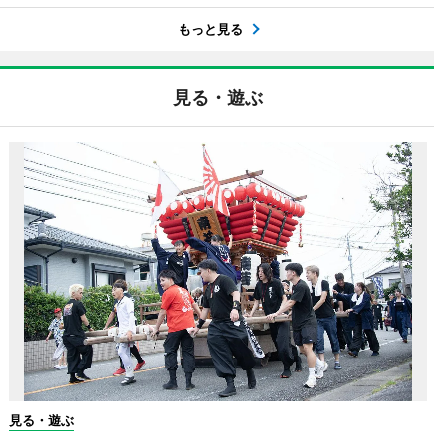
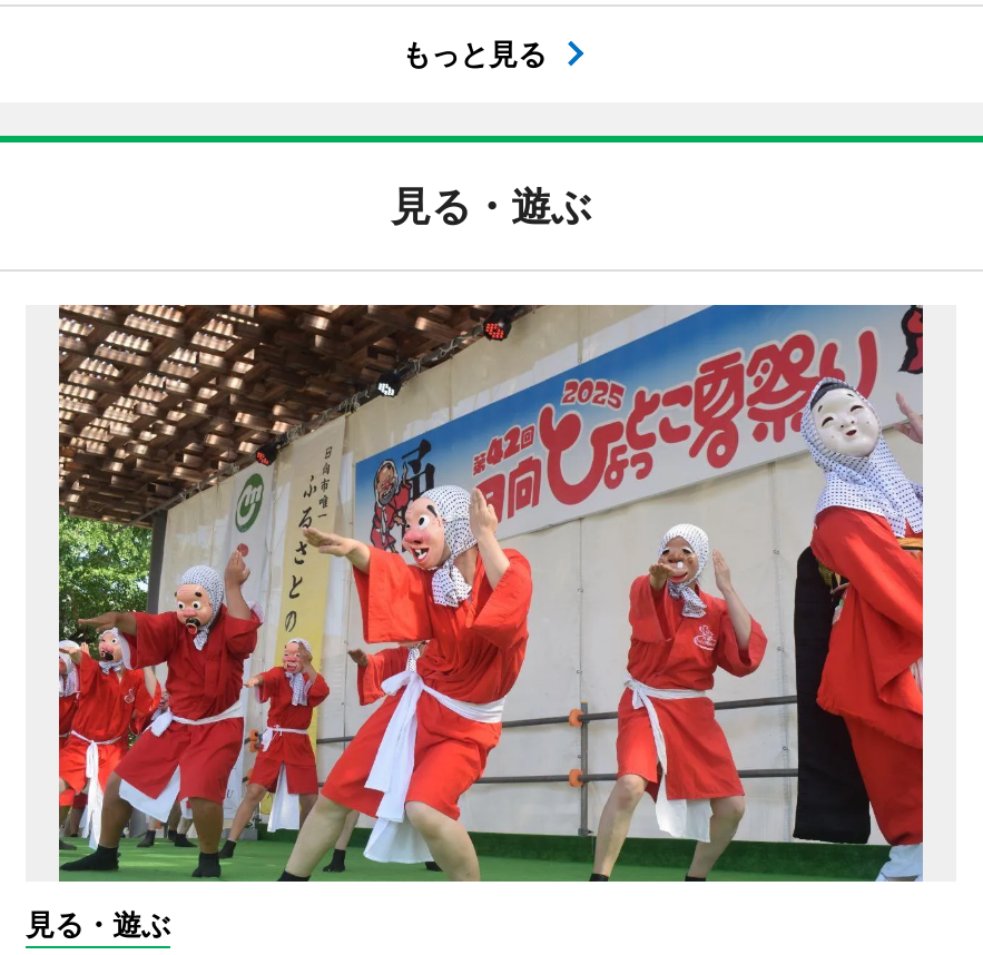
[23,142,413,401] [image] -> [57,303,925,884] [image]

